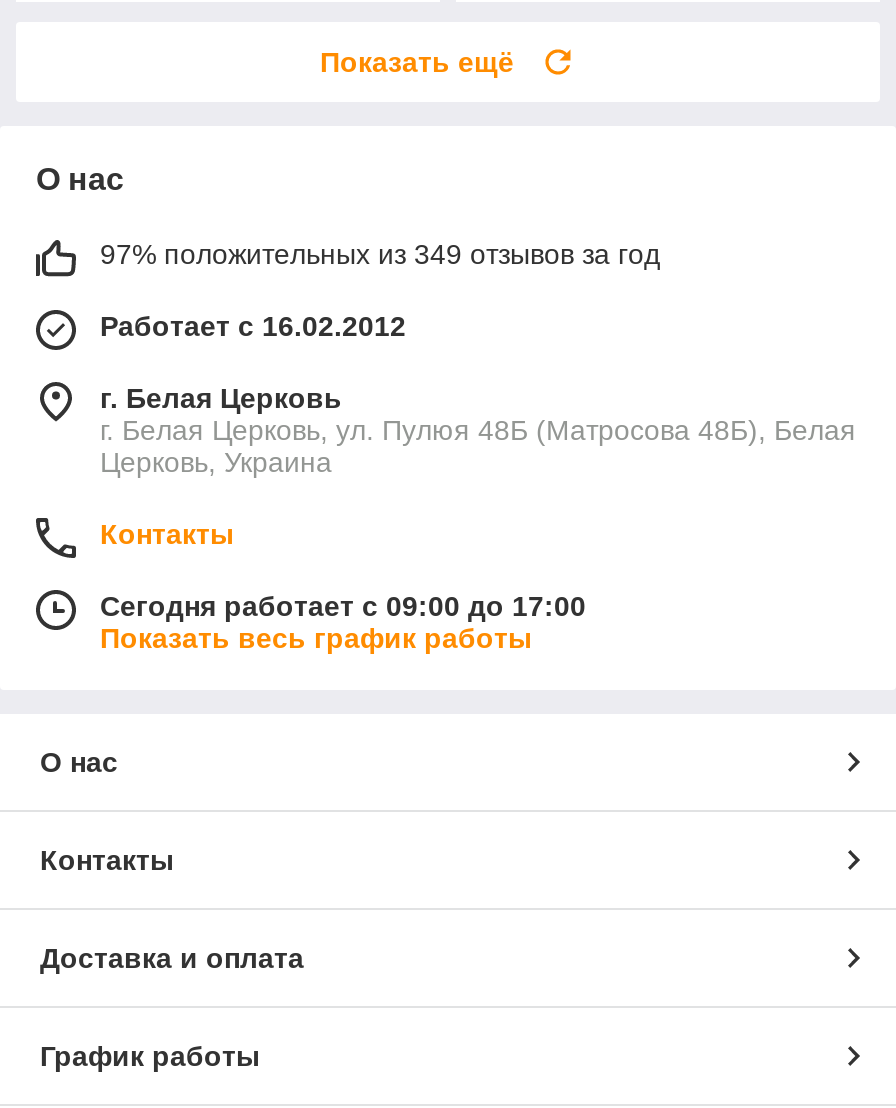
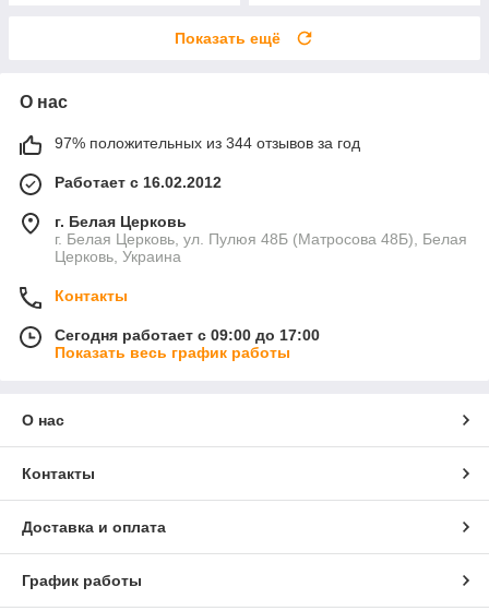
[100,239,660,271] 97% положительных из 349 отзывов за год -> [55,135,360,152] 97% положительных из 344 отзывов за год

